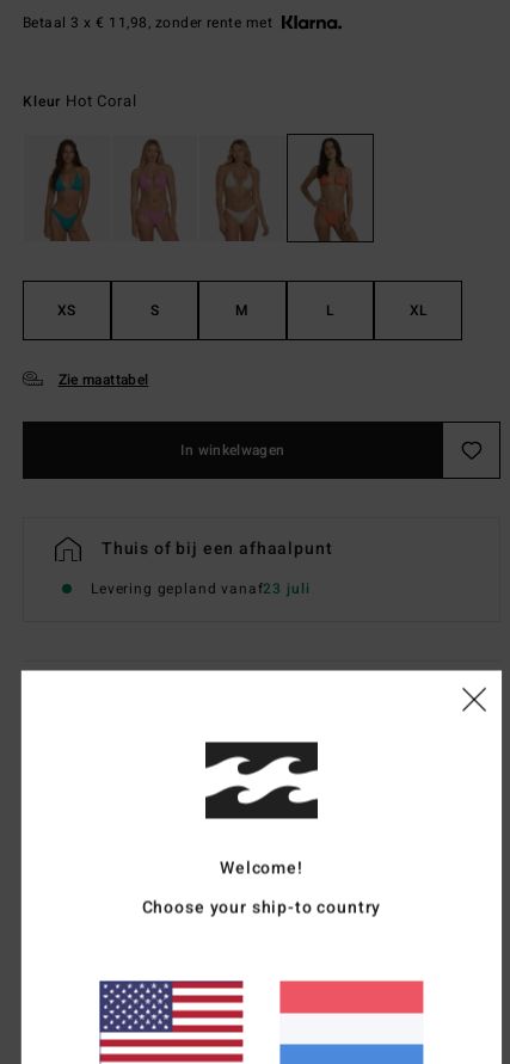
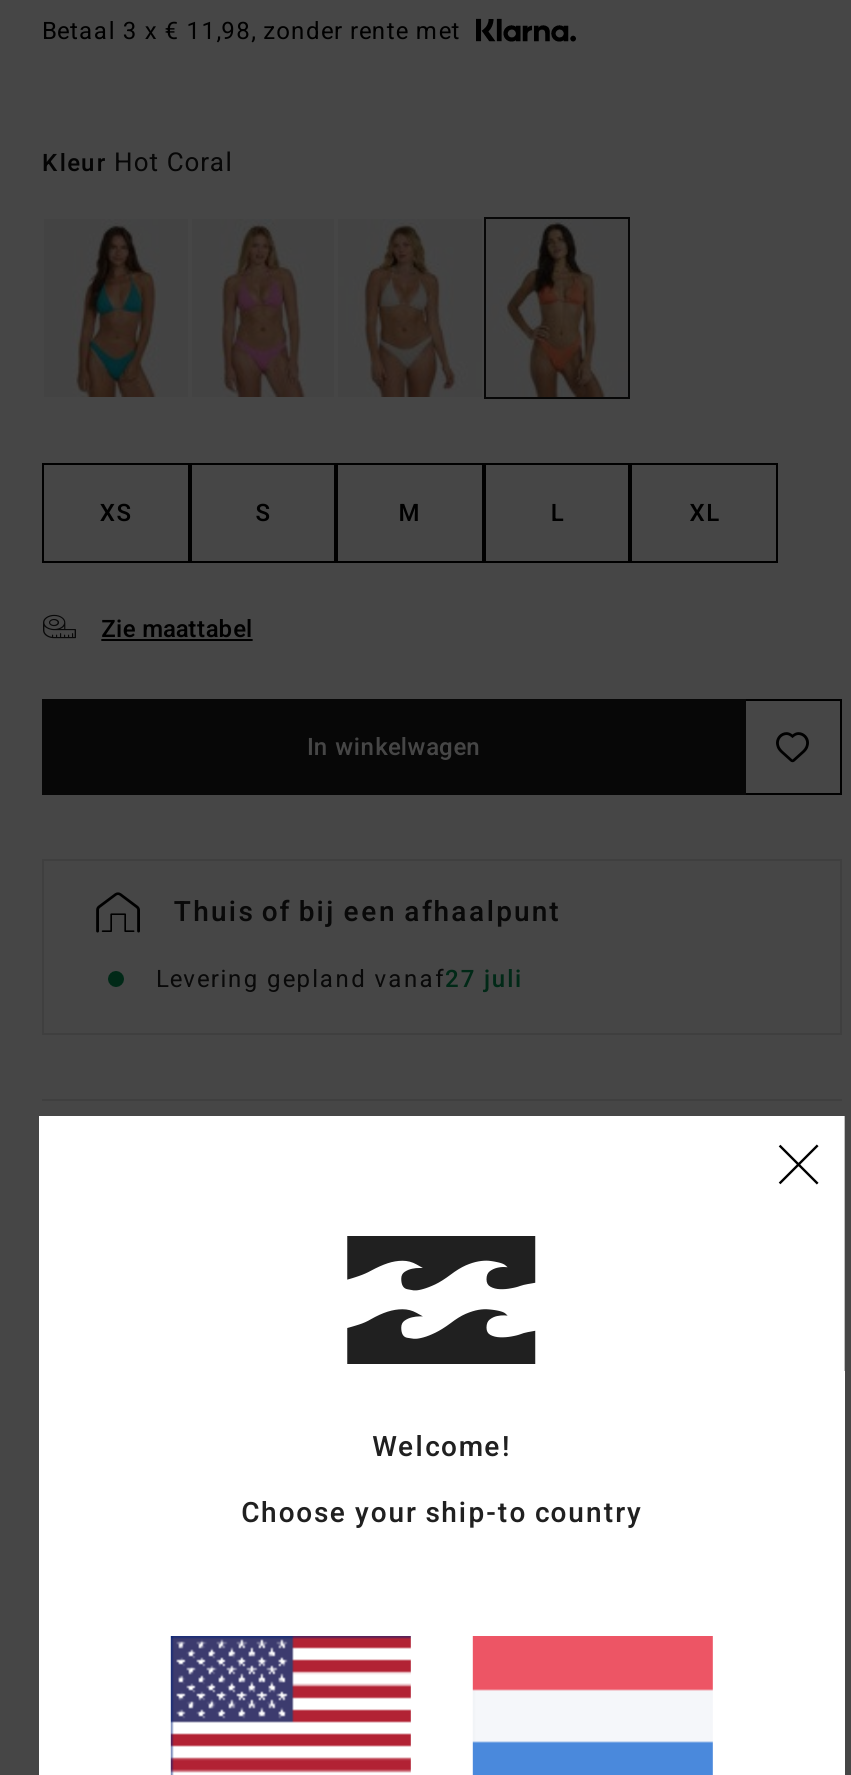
[91,579,310,600] Levering gepland vanaf23 juli -> [156,962,523,998] Levering gepland vanaf27 juli

